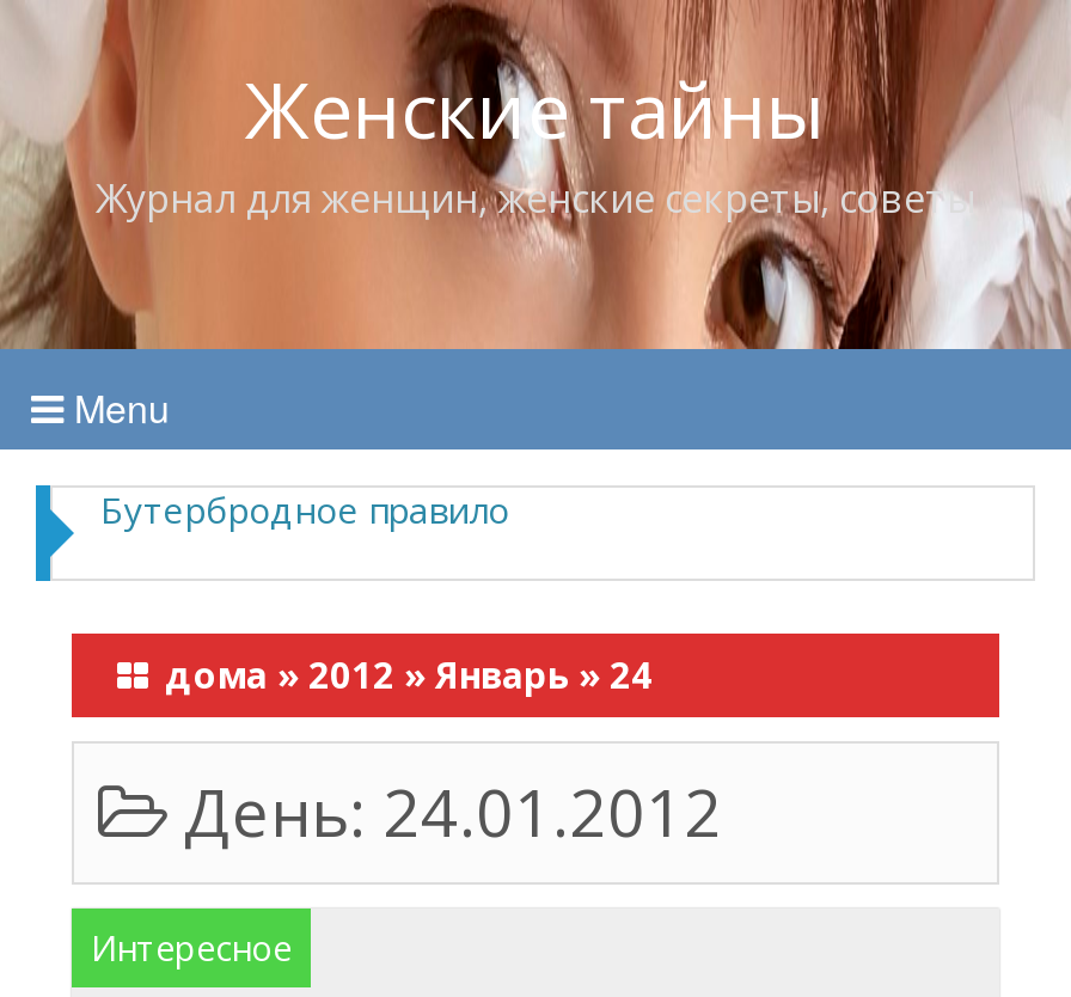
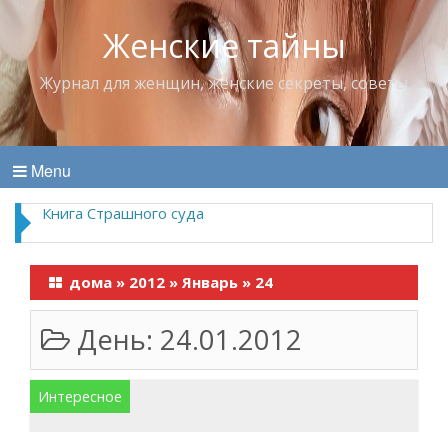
[100,485,509,533] Бутербродное правило -> [42,203,204,223] Книга Страшного суда

